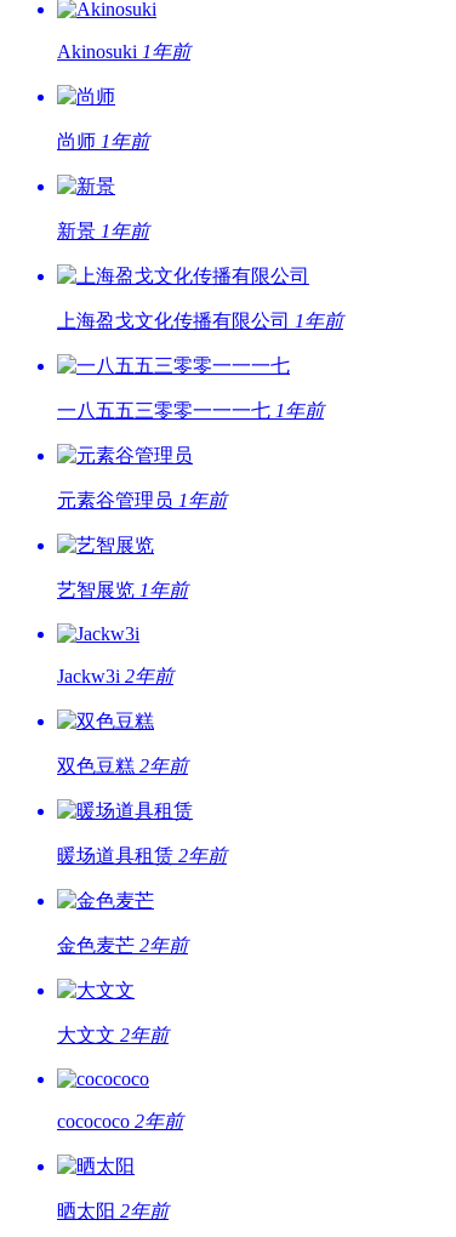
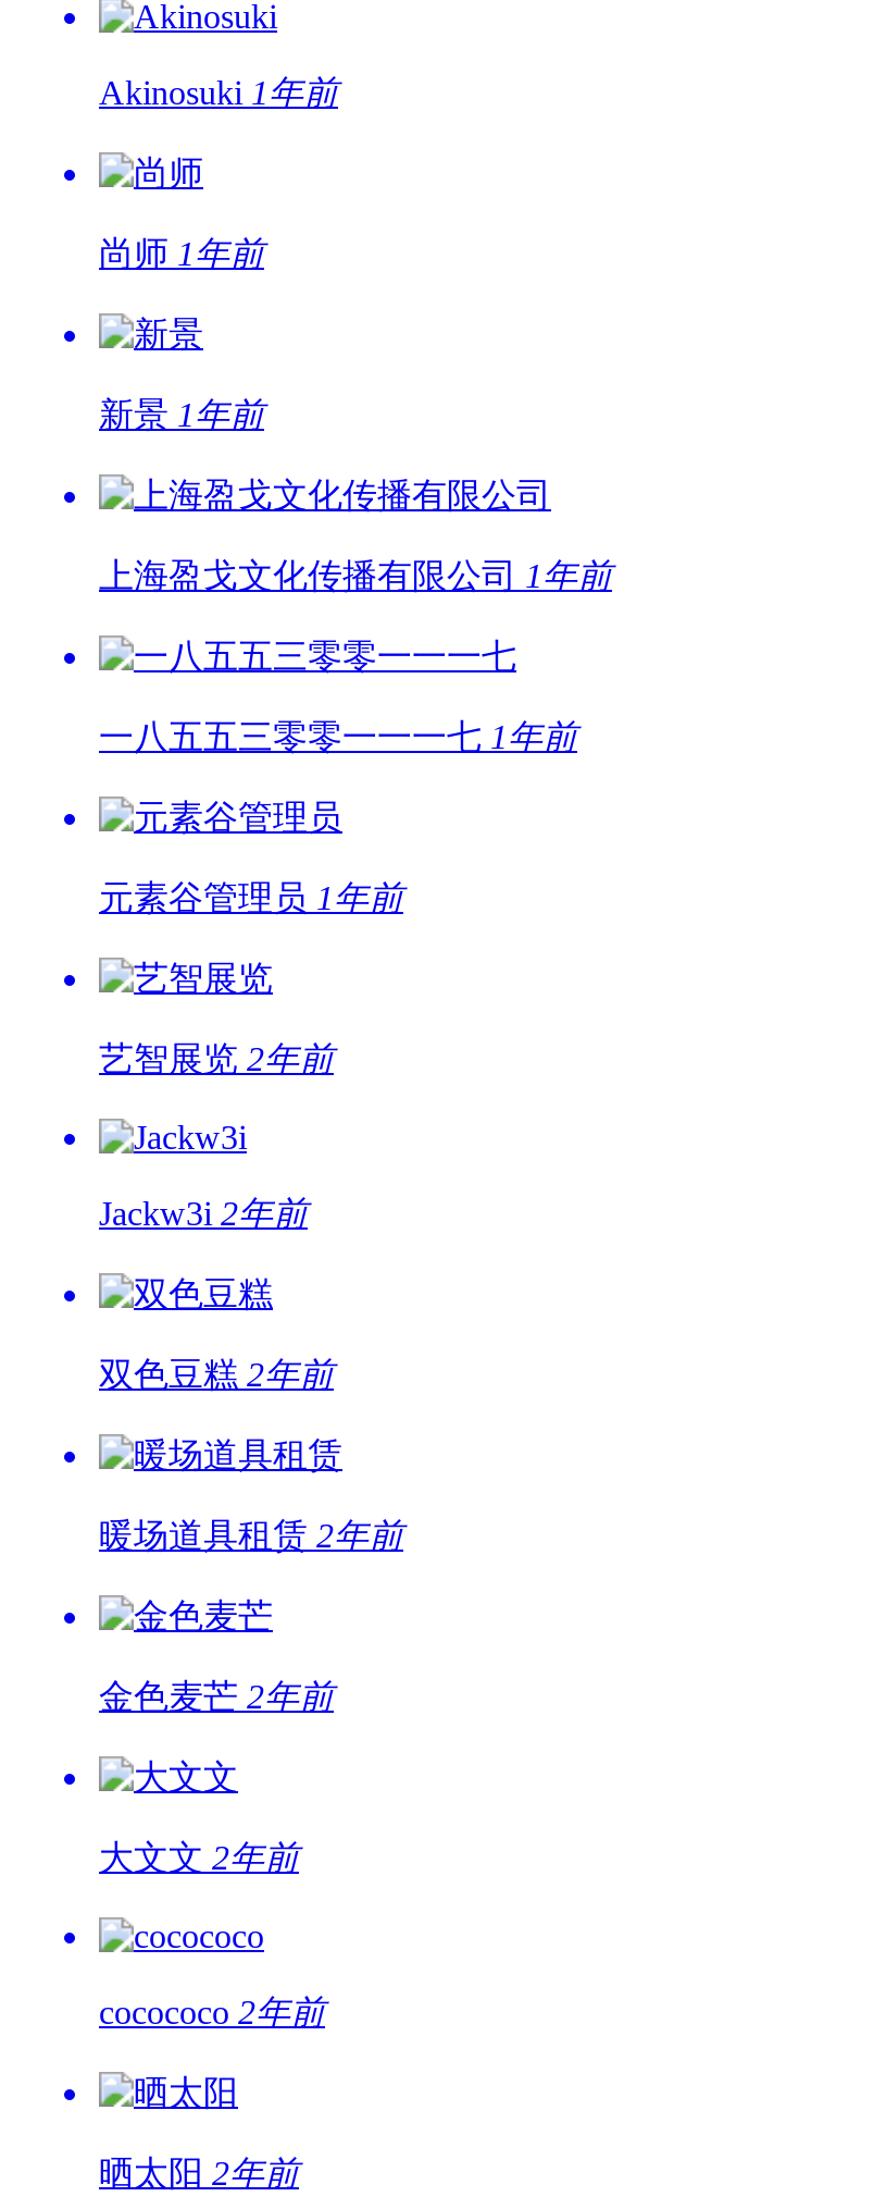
[57,580,188,600] 艺智展览 1年前 -> [99,1040,334,1077] 艺智展览 2年前

